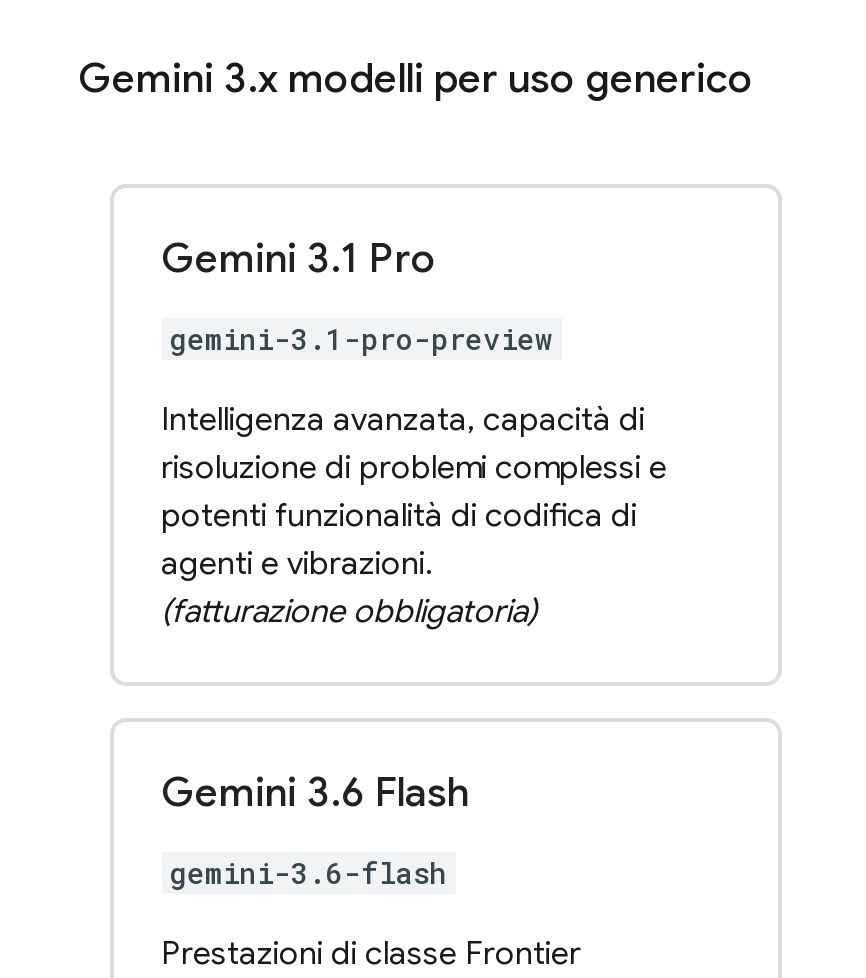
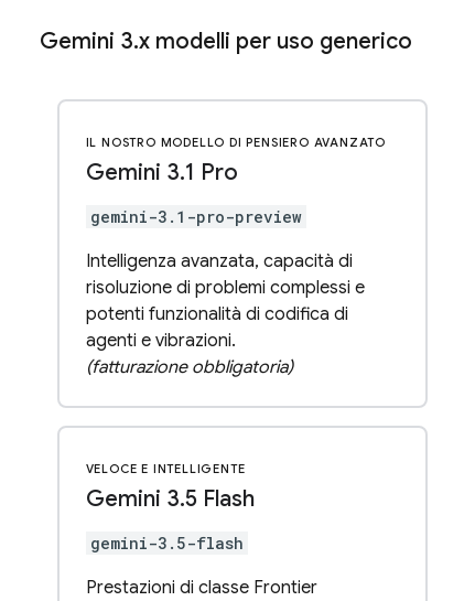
none -> [85,134,386,149] IL NOSTRO MODELLO DI PENSIERO AVANZATO
[161,767,469,817] Gemini 3.6 Flash -> [85,460,254,512] VELOCE E INTELLIGENTE | Gemini 3.5 Flash
[169,853,447,891] gemini-3.6-flash -> [90,532,243,553] gemini-3.5-flash

